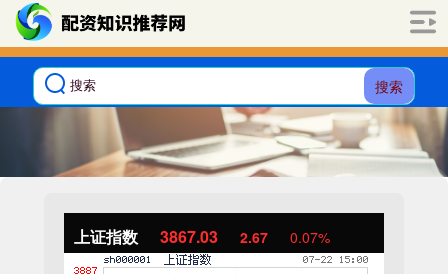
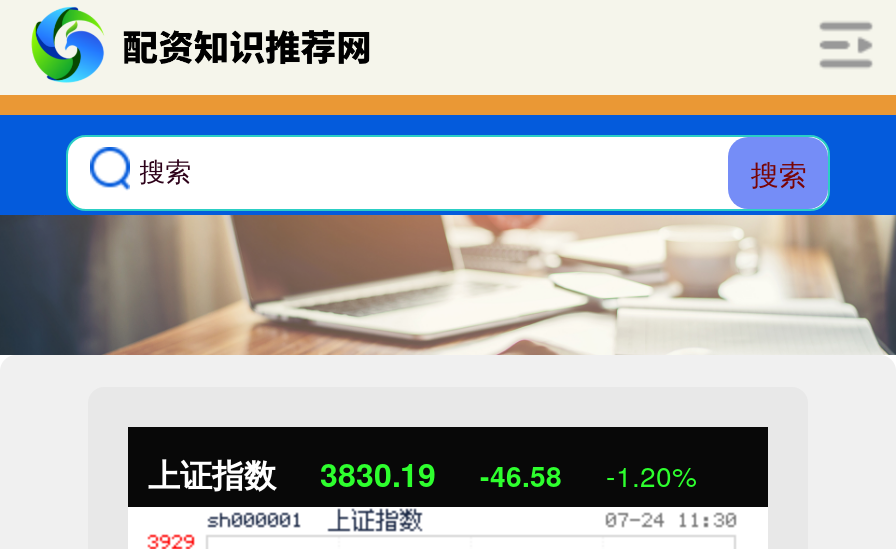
[160,225,218,248] 3867.03 -> [320,451,436,497] 3830.19
[240,227,268,247] 2.67 -> [480,455,562,495] -46.58
[290,227,330,247] 0.07% -> [606,455,696,495] -1.20%

